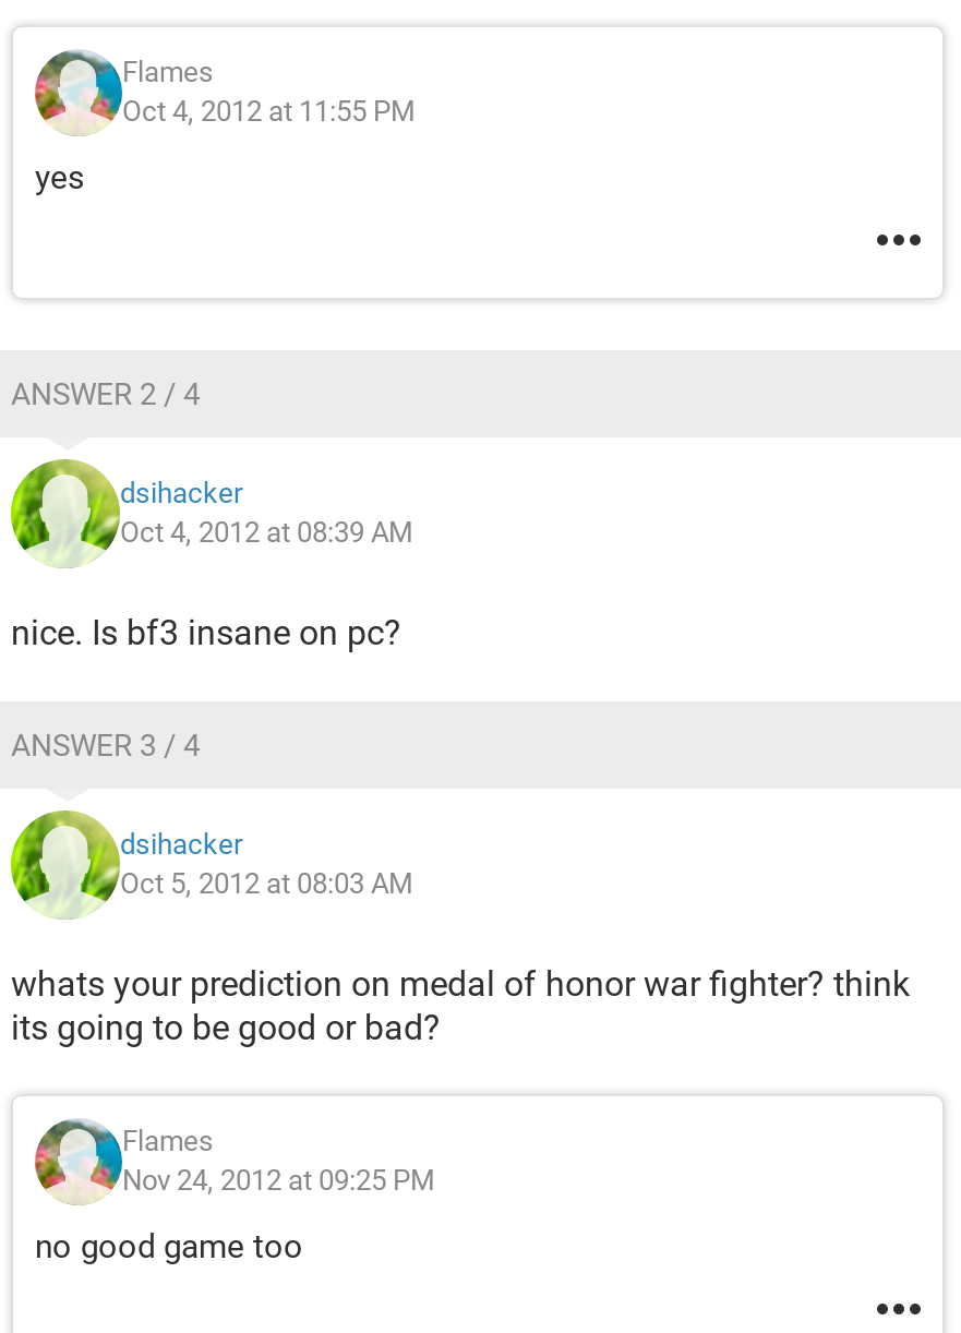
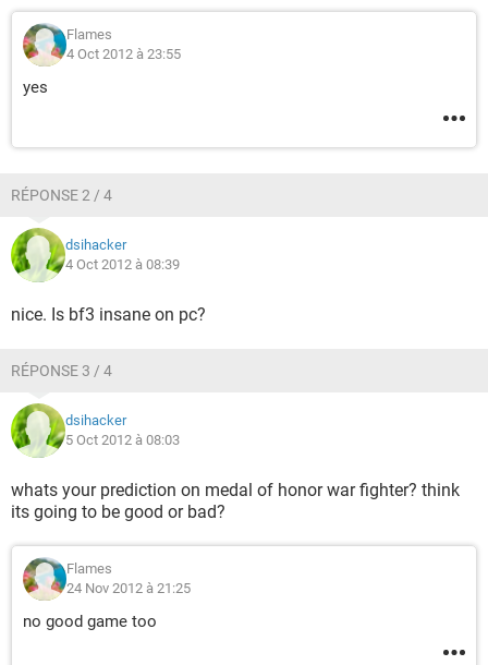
[122,95,415,128] Oct 4, 2012 at 11:55 PM -> [66,46,181,62] 4 Oct 2012 à 23:55
[11,376,201,411] ANSWER 2 / 4 -> [11,186,112,204] RÉPONSE 2 / 4
[120,516,412,549] Oct 4, 2012 at 08:39 AM -> [65,256,180,273] 4 Oct 2012 à 08:39
[11,728,201,762] ANSWER 3 / 4 -> [11,362,112,379] RÉPONSE 3 / 4
[120,867,412,900] Oct 5, 2012 at 08:03 AM -> [65,432,180,448] 5 Oct 2012 à 08:03
[122,1164,434,1197] Nov 24, 2012 at 09:25 PM -> [66,580,191,596] 24 Nov 2012 à 21:25

